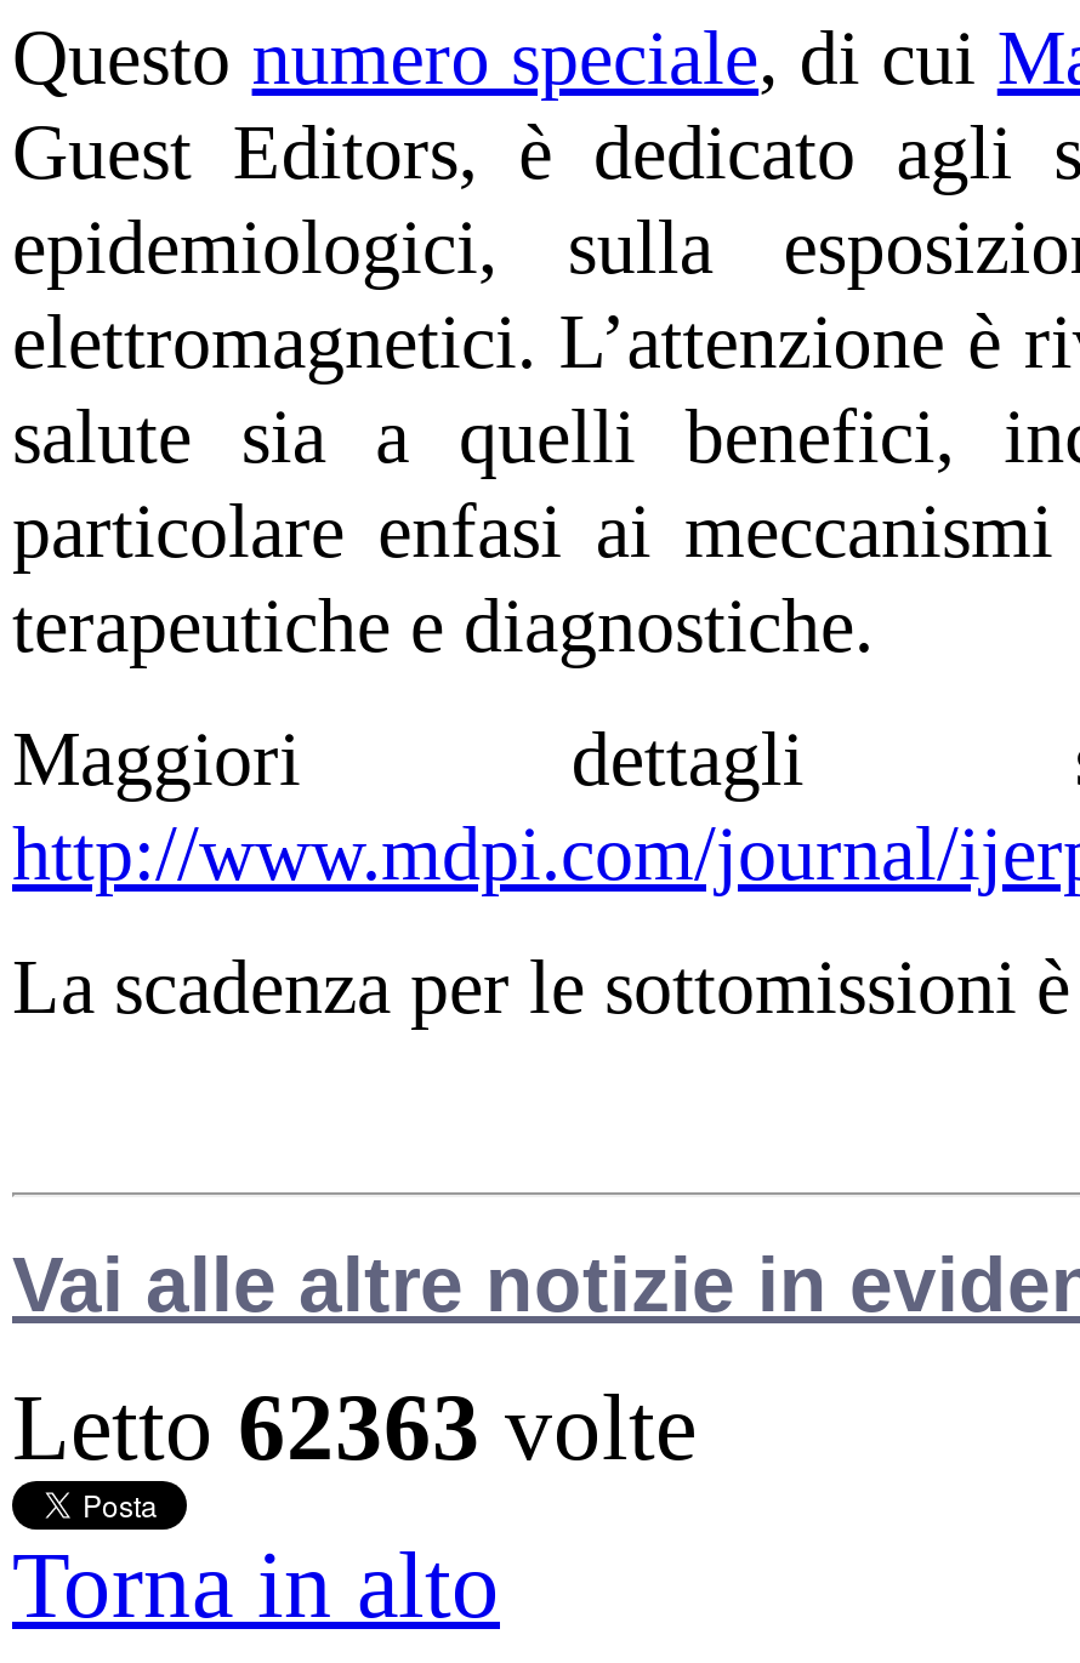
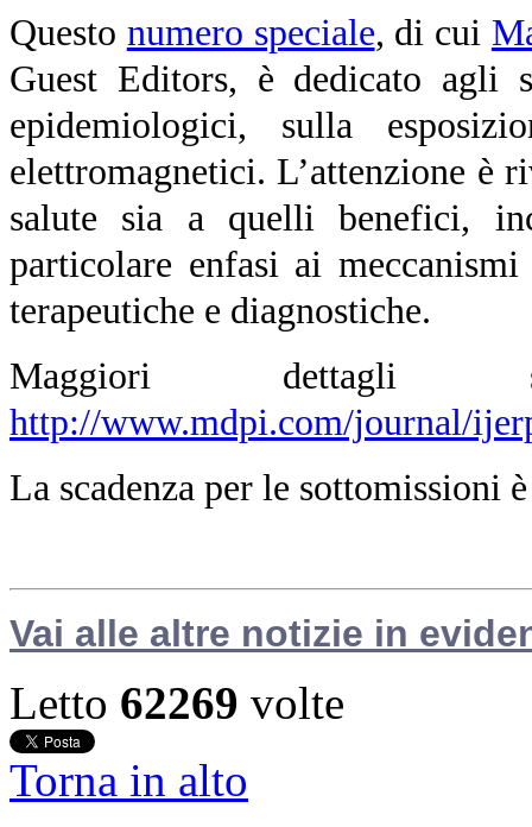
[12,1374,697,1478] Letto 62363 volte -> [9,677,344,728] Letto 62269 volte

